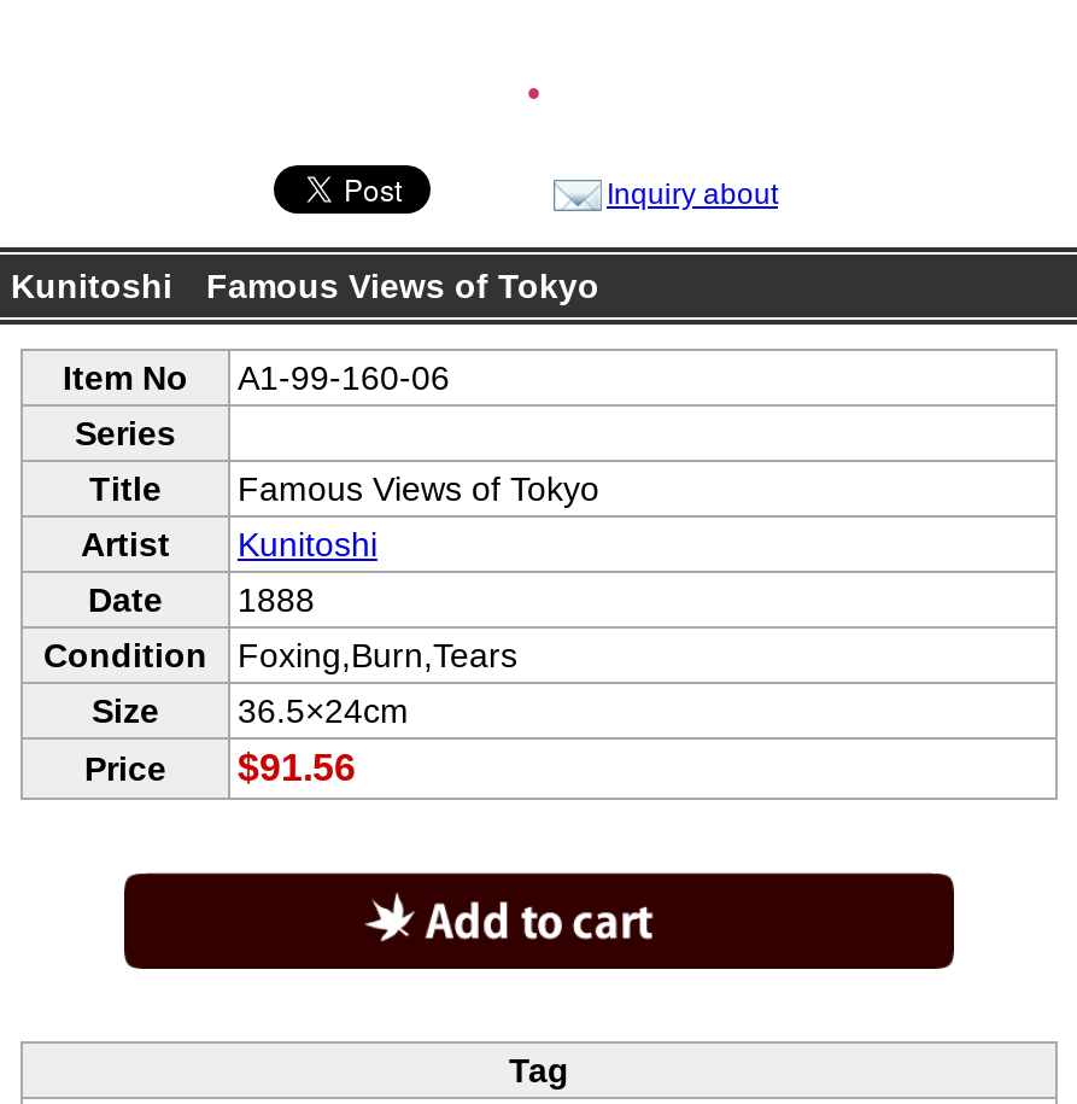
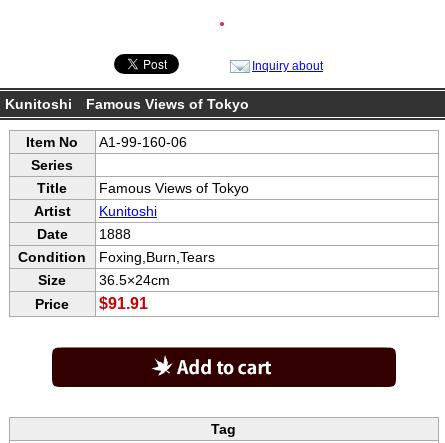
[84,748,356,789] Price $91.56 -> [35,295,148,312] Price $91.91

